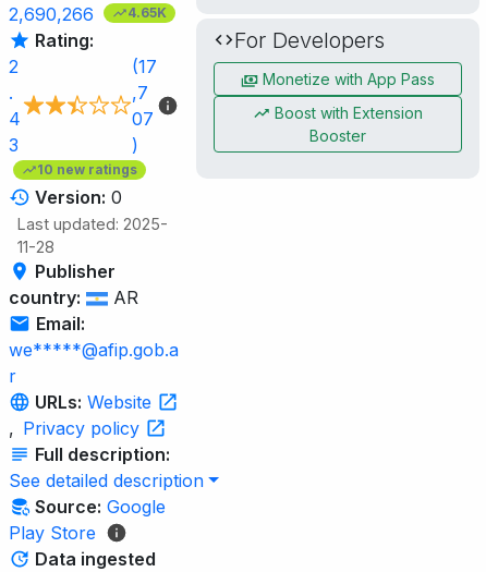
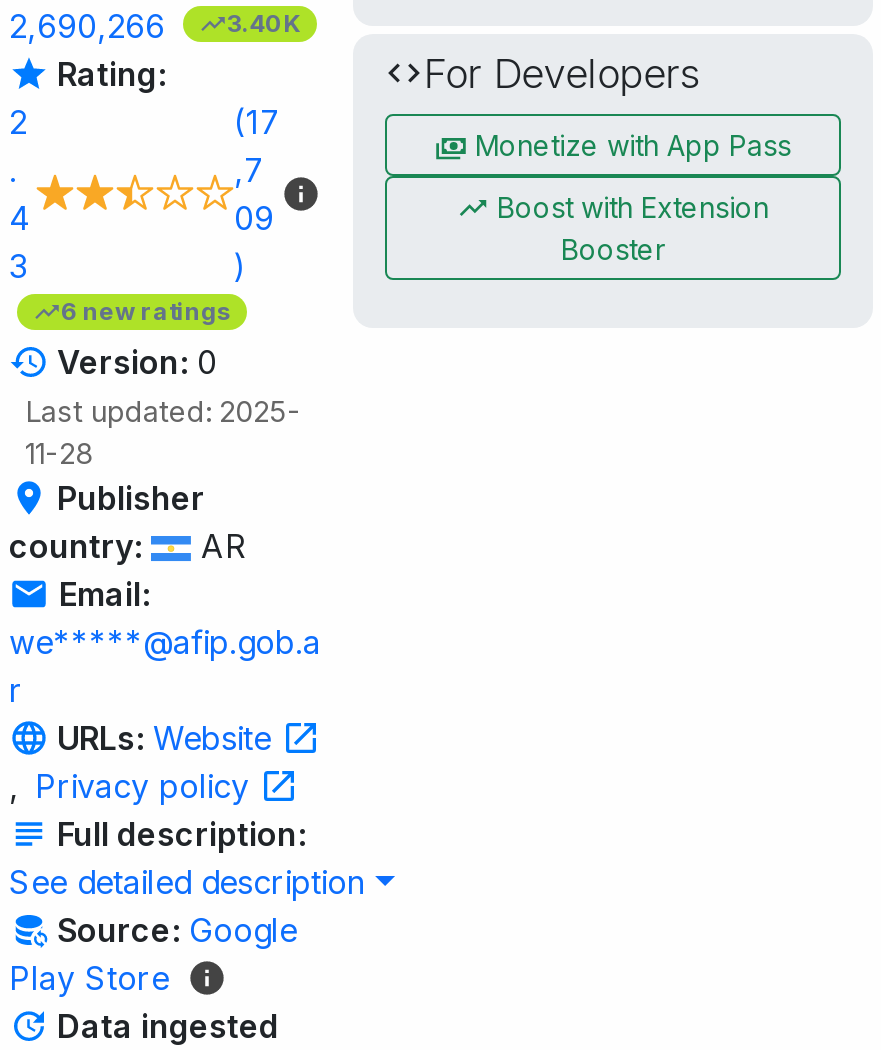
[9,3,167,25] 2,690,266 4.65K -> [9,6,301,46] 2,690,266 3.40K
[131,108,153,130] 07 -> [234,198,274,238] 09
[37,161,137,177] 10 new ratings -> [61,296,231,326] 6 new ratings

